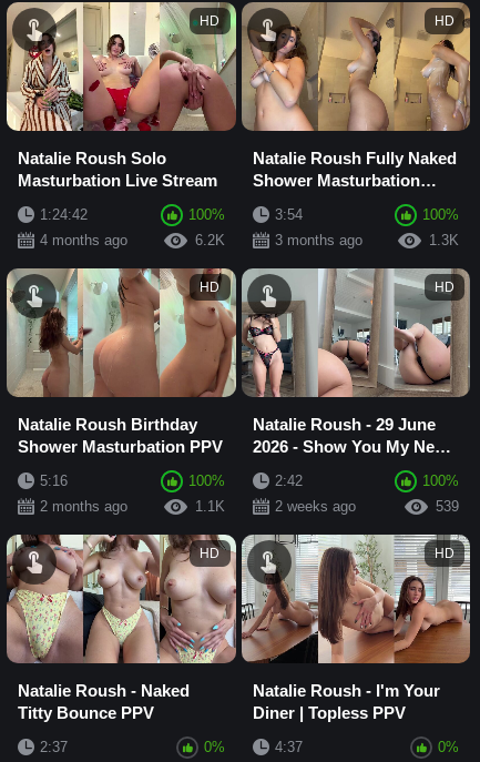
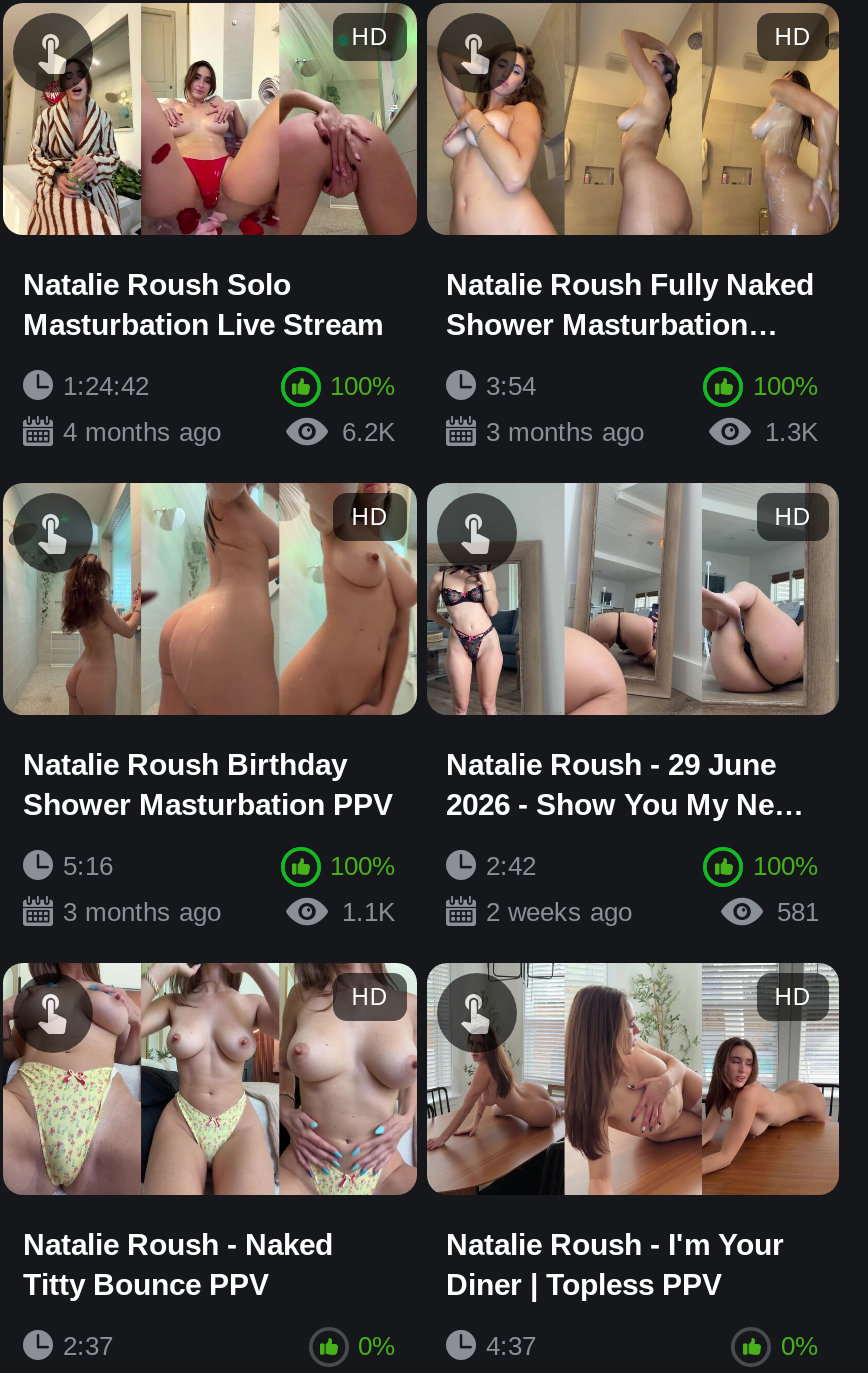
[40,498,127,515] 2 months ago -> [63,897,221,927] 3 months ago
[436,498,459,515] 539 -> [777,897,819,927] 581

